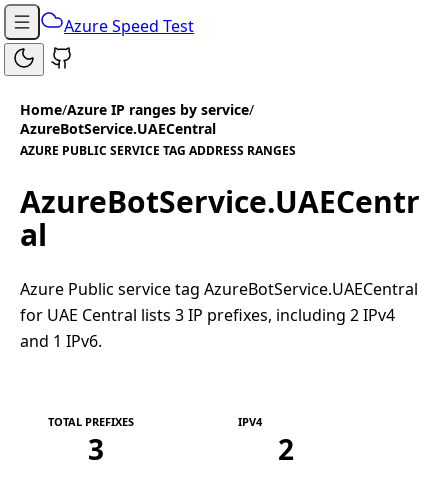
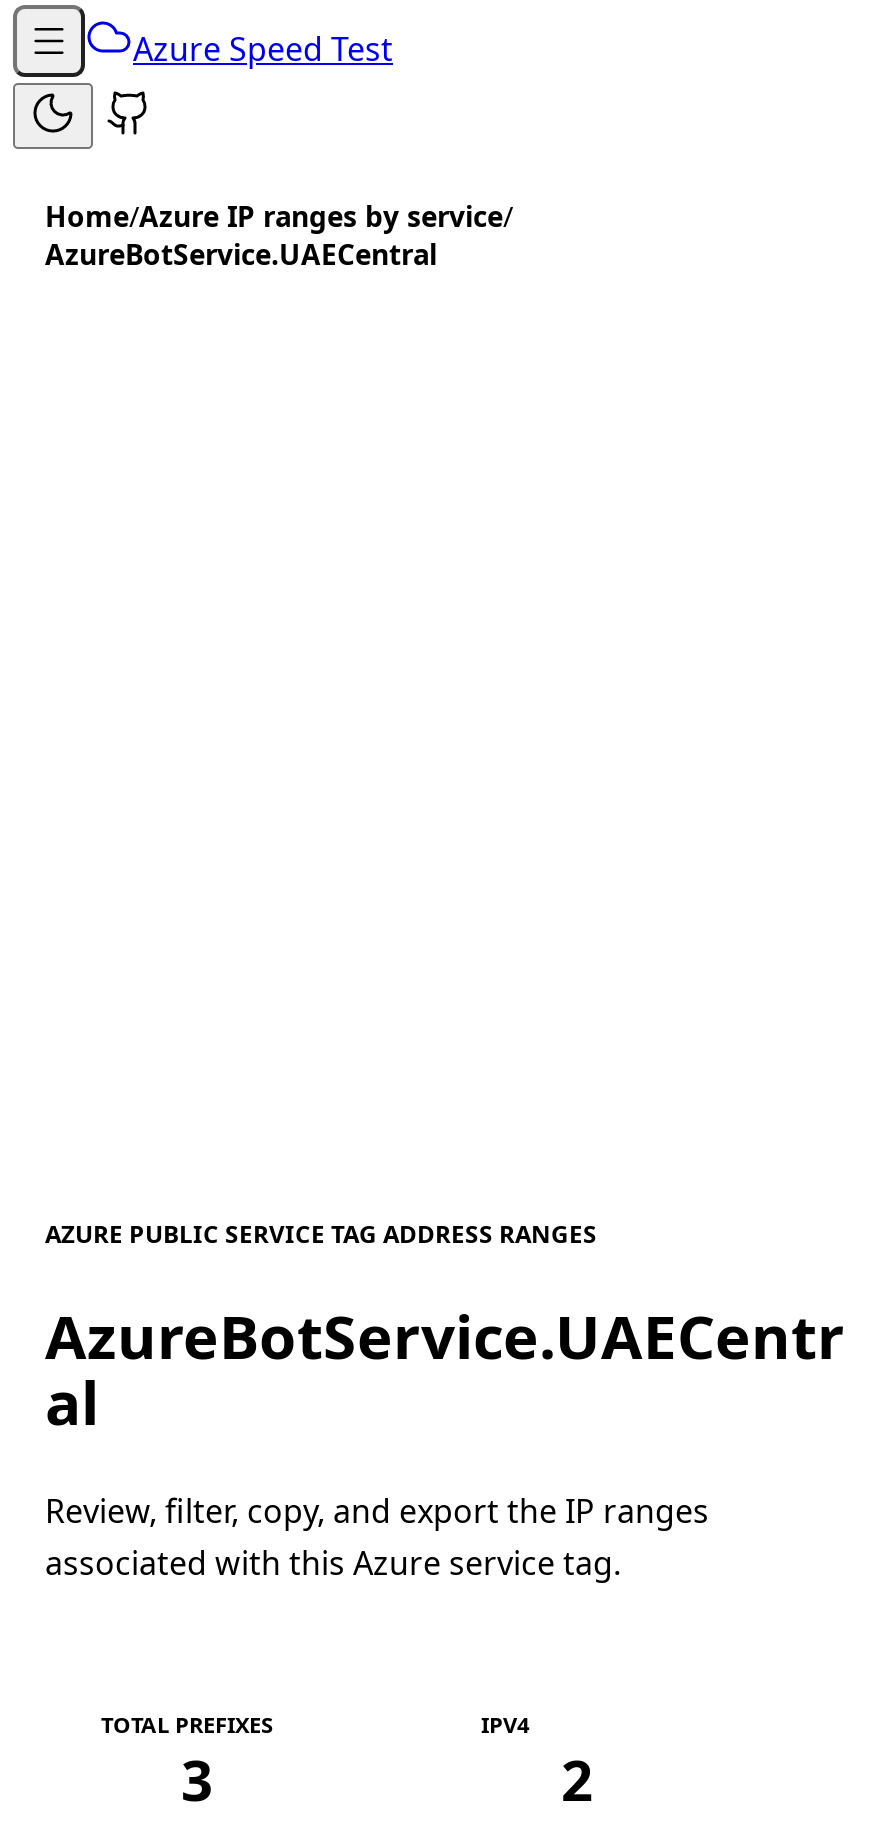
moved [20,142,420,255] -> [45,1217,845,1443]: AZURE PUBLIC SERVICE TAG ADDRESS RANGES | AzureBotService.UAECentr | al
[20,278,418,352] Azure Public service tag AzureBotService.UAECentral | for UAE Central lists 3 IP prefixes, including 2 IPv4 | and 1 IPv6. -> [45,1489,709,1585] Review, filter, copy, and export the IP ranges | associated with this Azure service tag.

